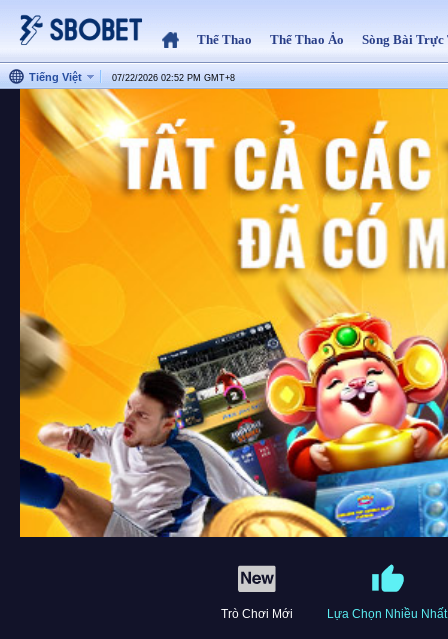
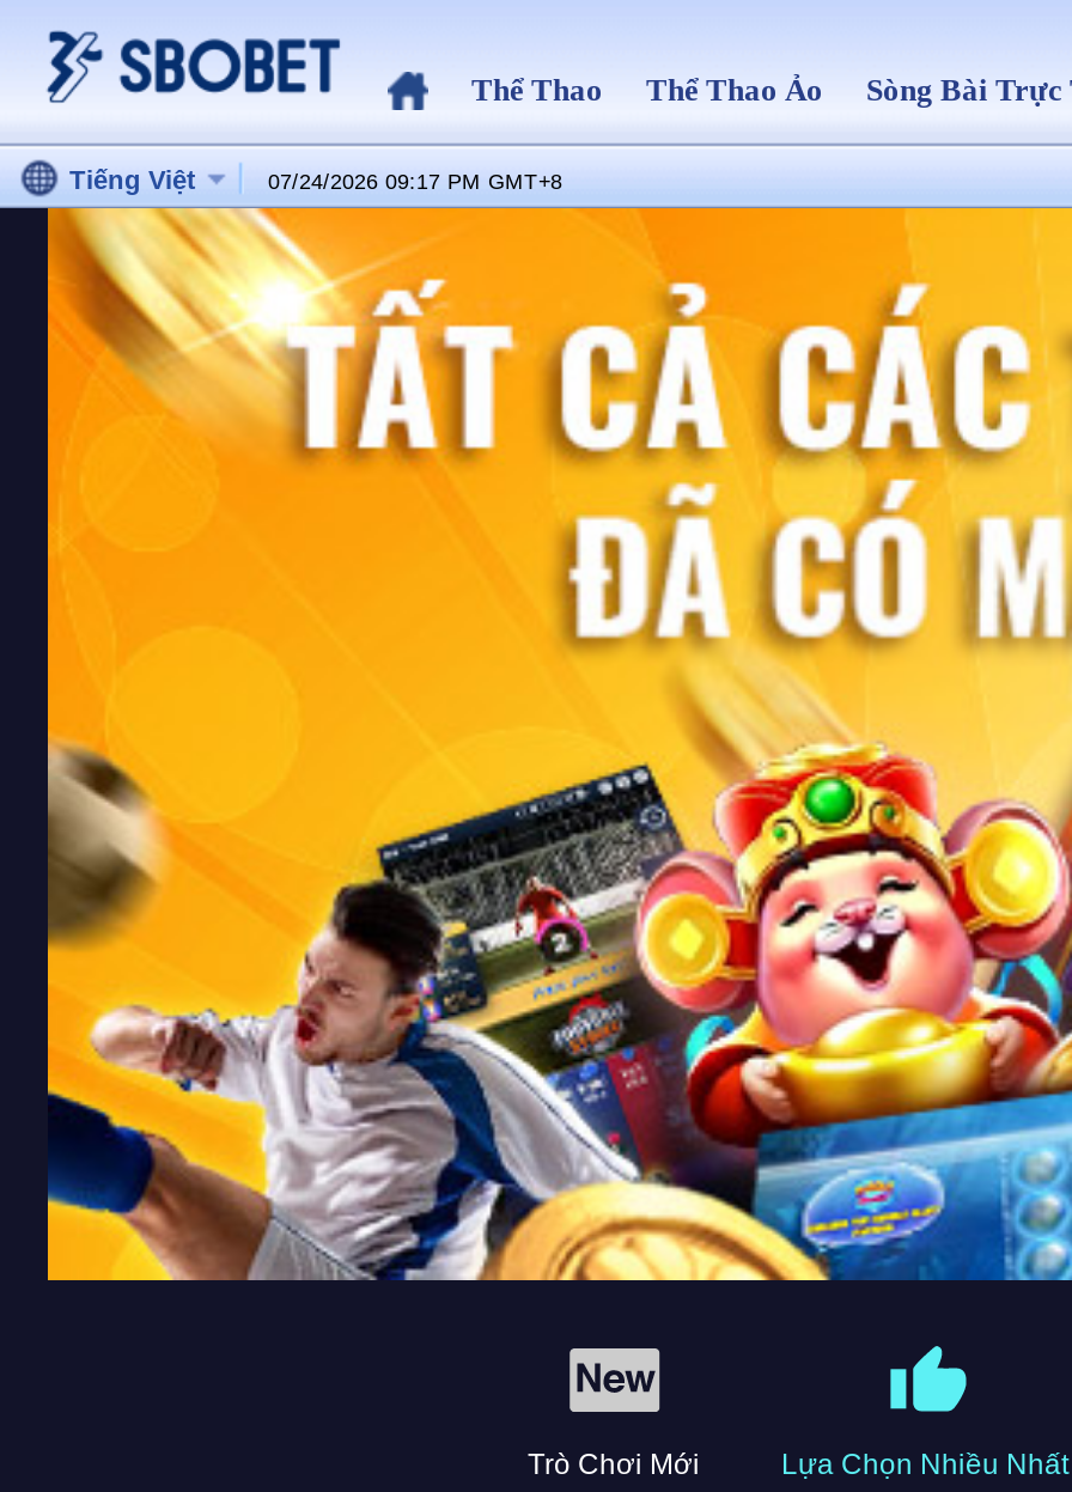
[112,73,235,83] 07/22/2026 02:52 PM GMT+8 -> [268,170,562,194] 07/24/2026 09:17 PM GMT+8

